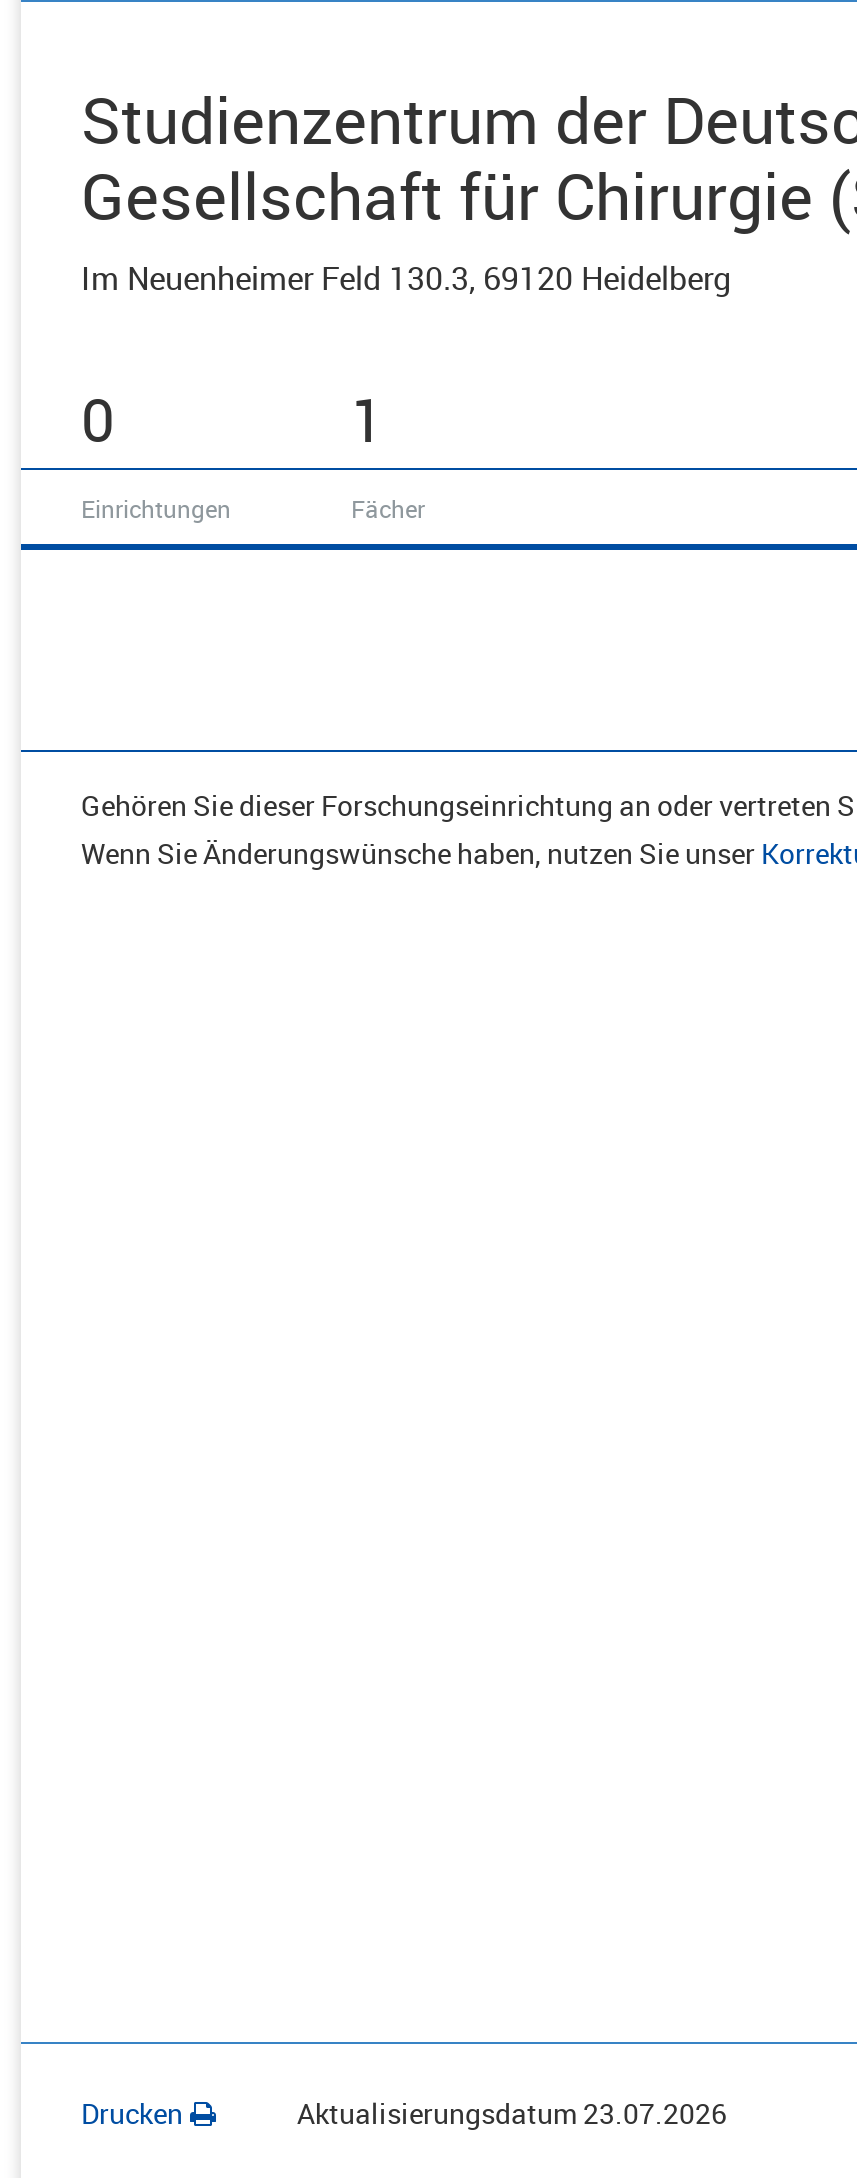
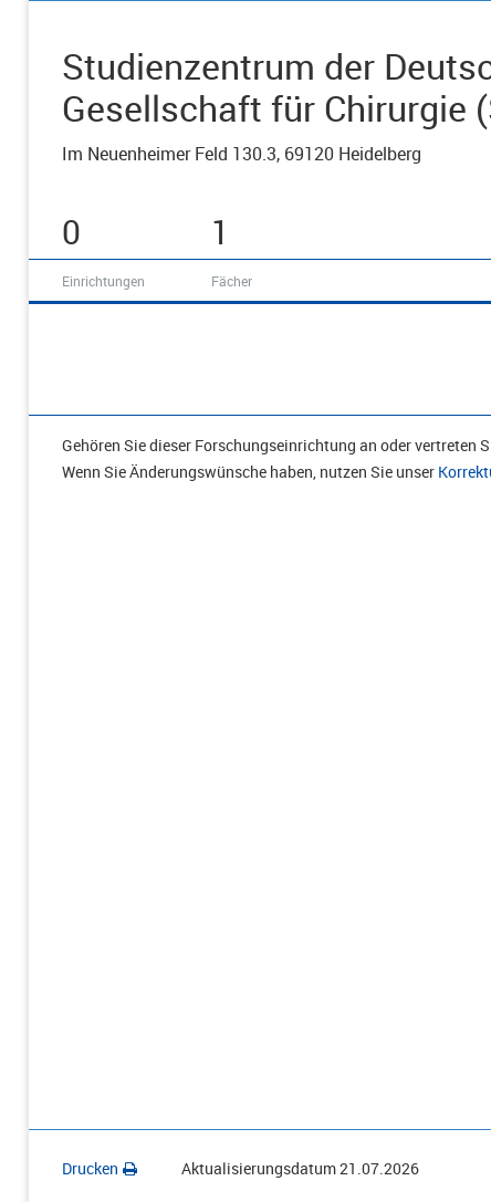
[297,2094,727,2132] Aktualisierungsdatum 23.07.2026 -> [181,1158,419,1179] Aktualisierungsdatum 21.07.2026

